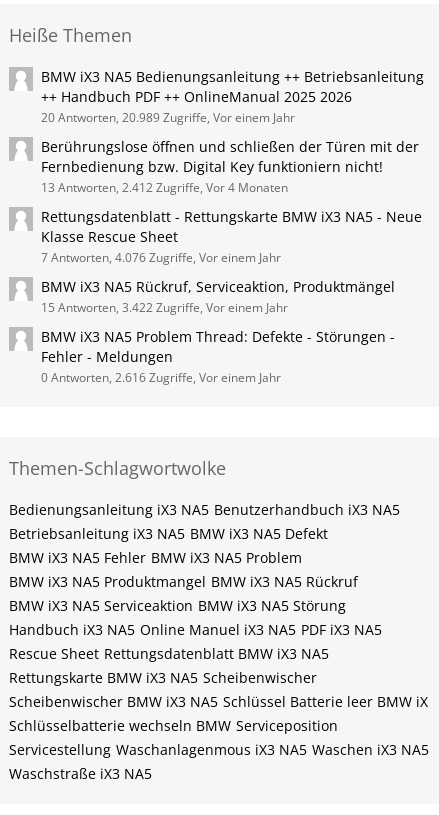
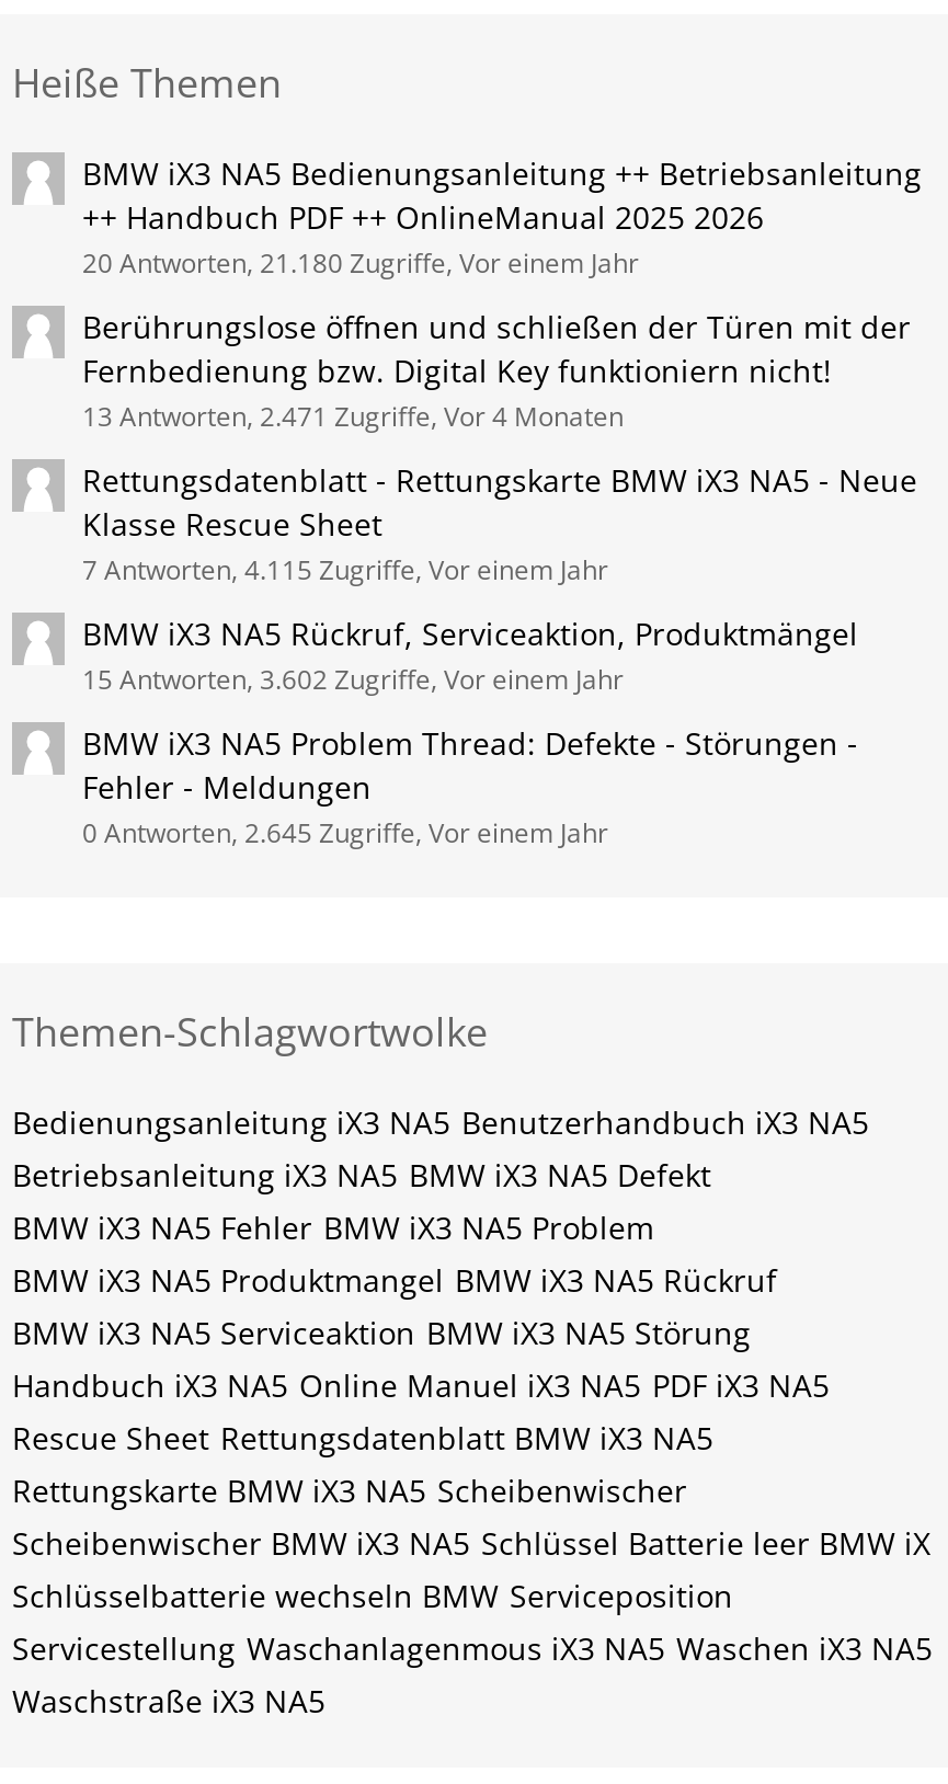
[41,109,295,126] 20 Antworten, 20.989 Zugriffe, Vor einem Jahr -> [82,244,639,282] 20 Antworten, 21.180 Zugriffe, Vor einem Jahr
[41,179,288,196] 13 Antworten, 2.412 Zugriffe, Vor 4 Monaten -> [82,398,624,435] 13 Antworten, 2.471 Zugriffe, Vor 4 Monaten
[41,249,281,266] 7 Antworten, 4.076 Zugriffe, Vor einem Jahr -> [82,551,608,588] 7 Antworten, 4.115 Zugriffe, Vor einem Jahr
[41,299,288,316] 15 Antworten, 3.422 Zugriffe, Vor einem Jahr -> [82,661,624,698] 15 Antworten, 3.602 Zugriffe, Vor einem Jahr
[41,369,281,386] 0 Antworten, 2.616 Zugriffe, Vor einem Jahr -> [82,814,608,851] 0 Antworten, 2.645 Zugriffe, Vor einem Jahr

